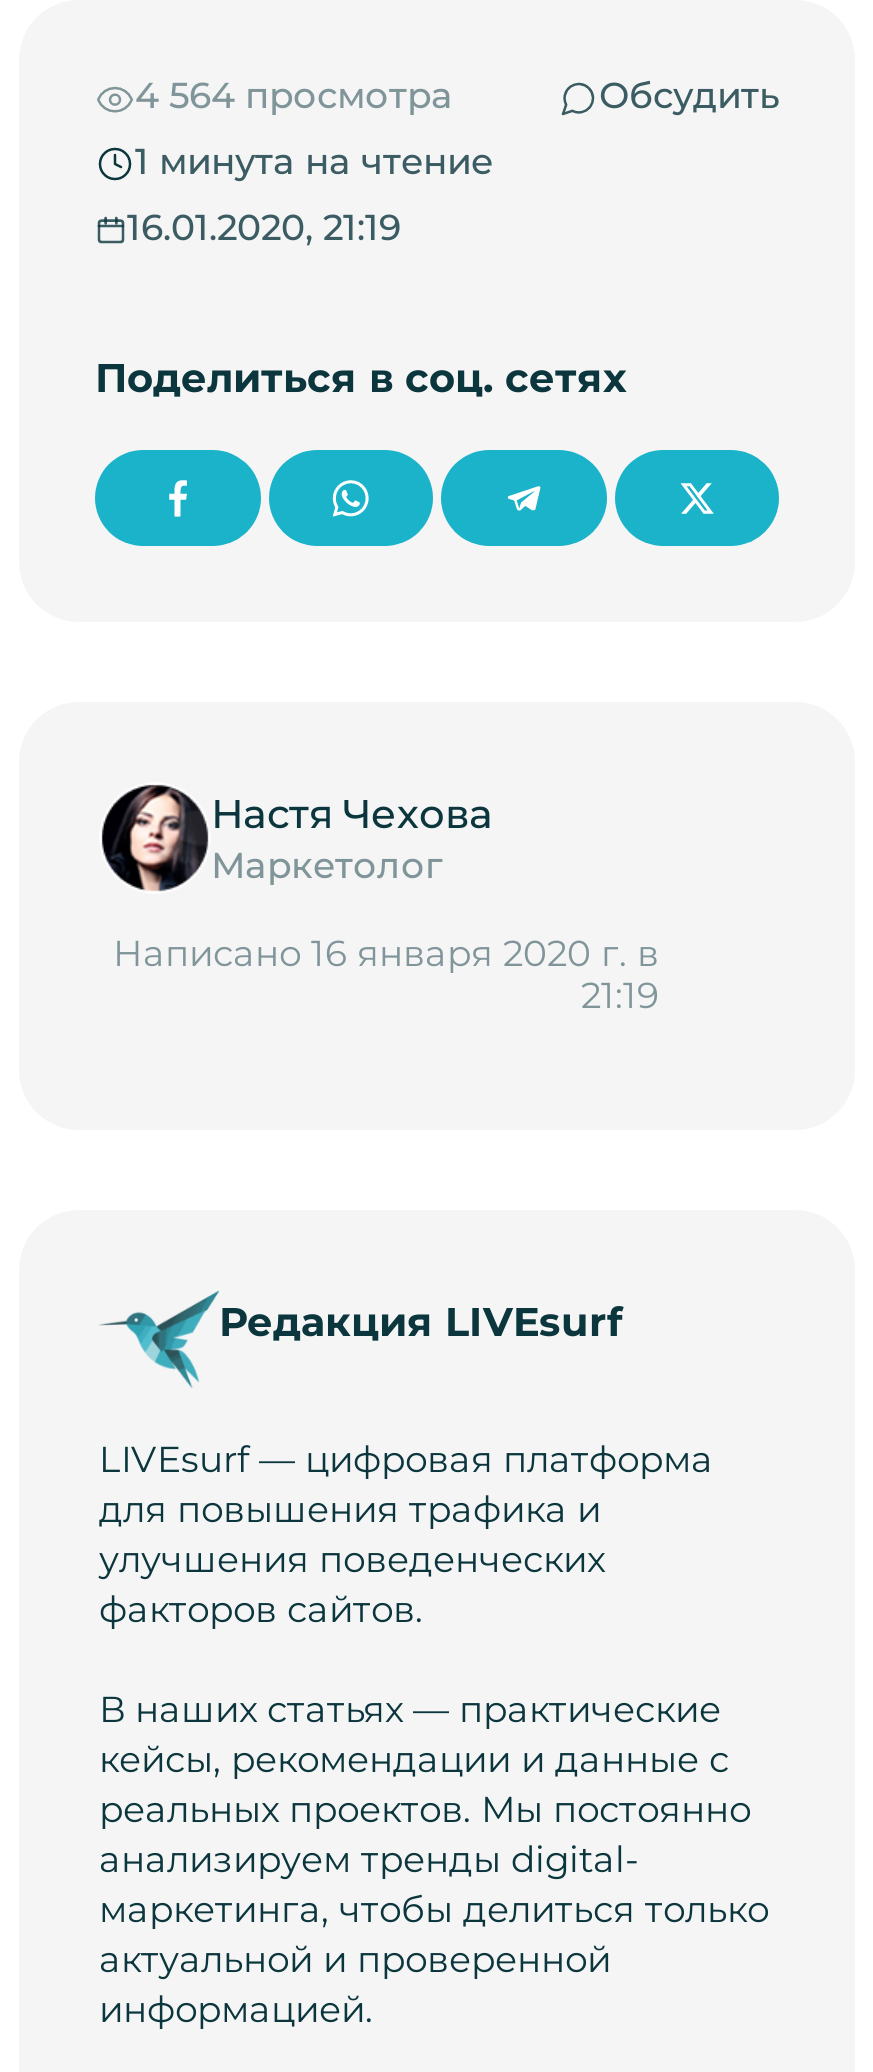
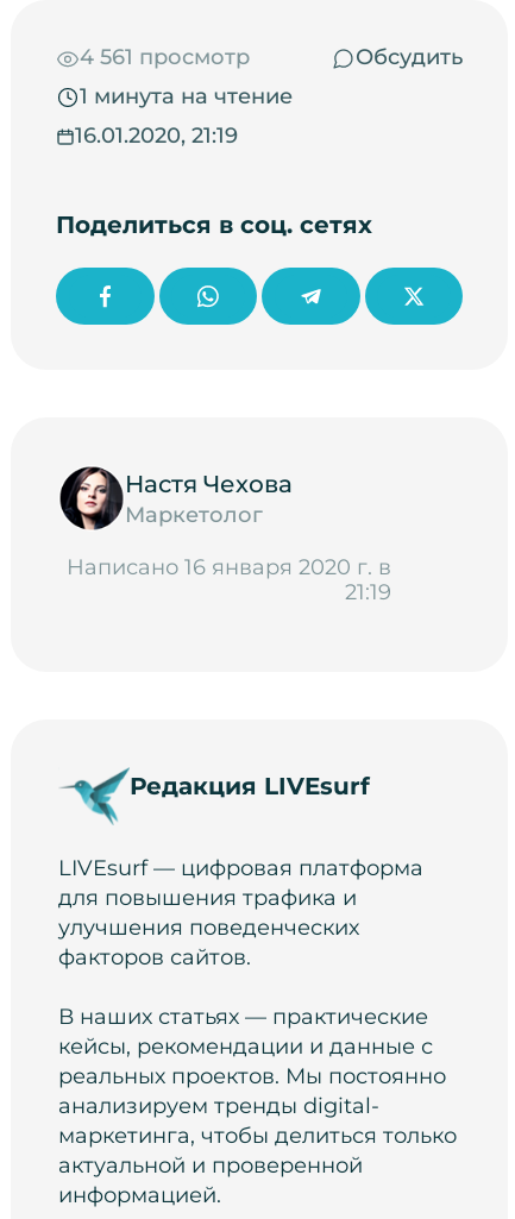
[135,74,453,118] 4 564 просмотра -> [80,44,250,70] 4 561 просмотр

